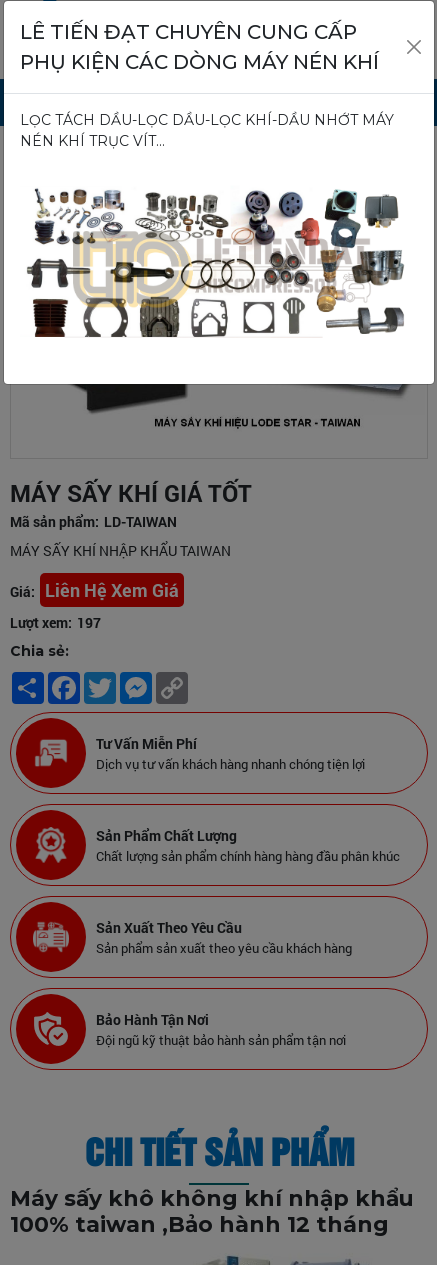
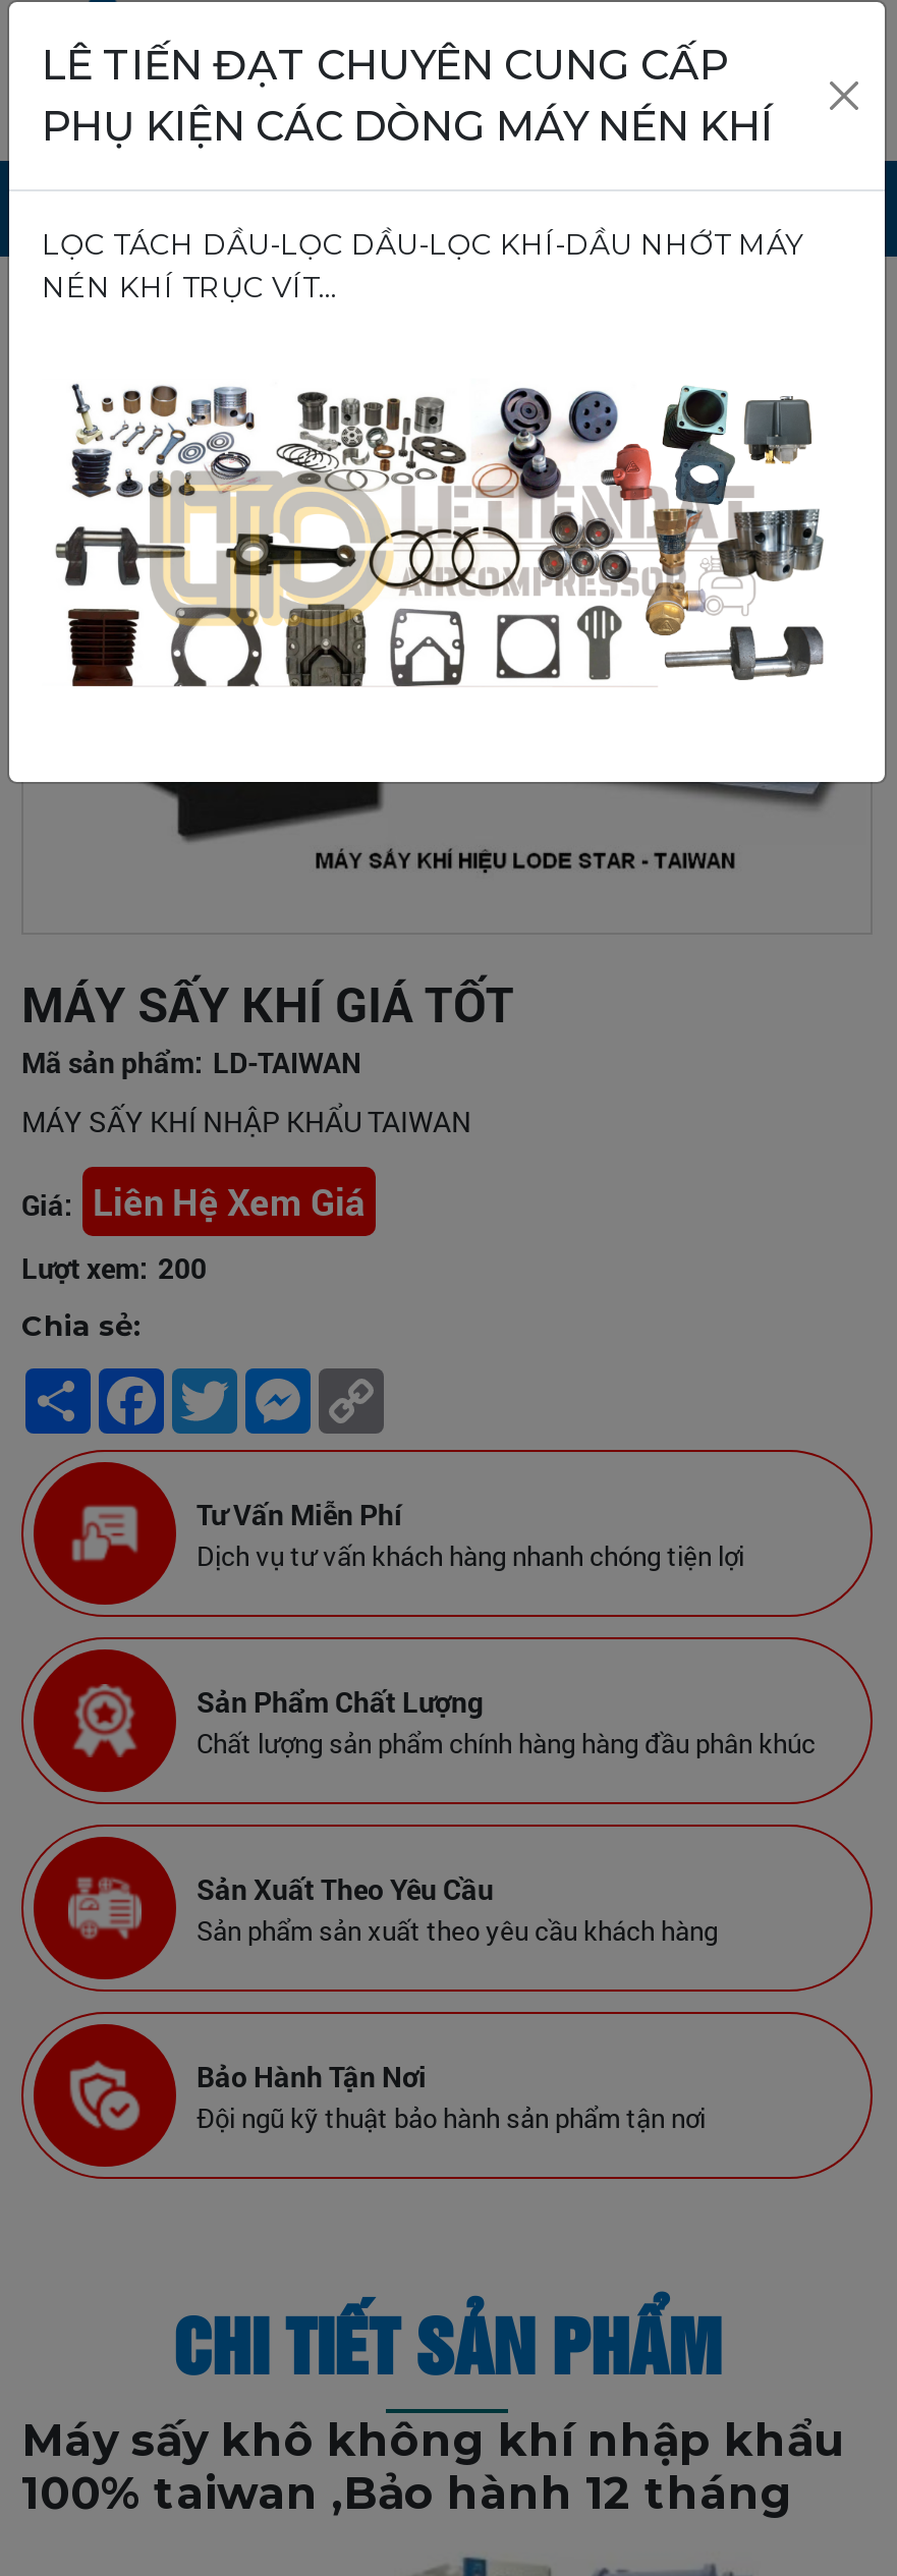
[10,613,101,632] Lượt xem: 197 -> [21,1249,207,1288] Lượt xem: 200

